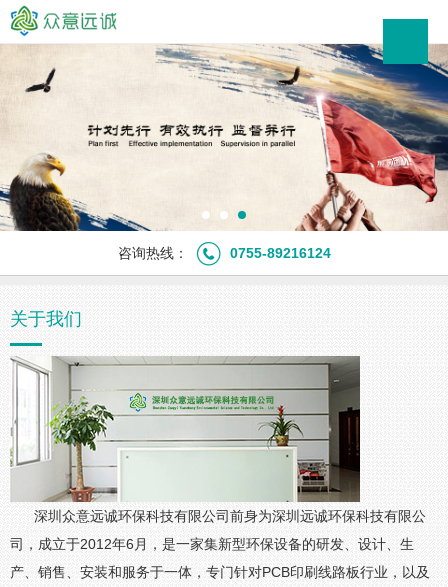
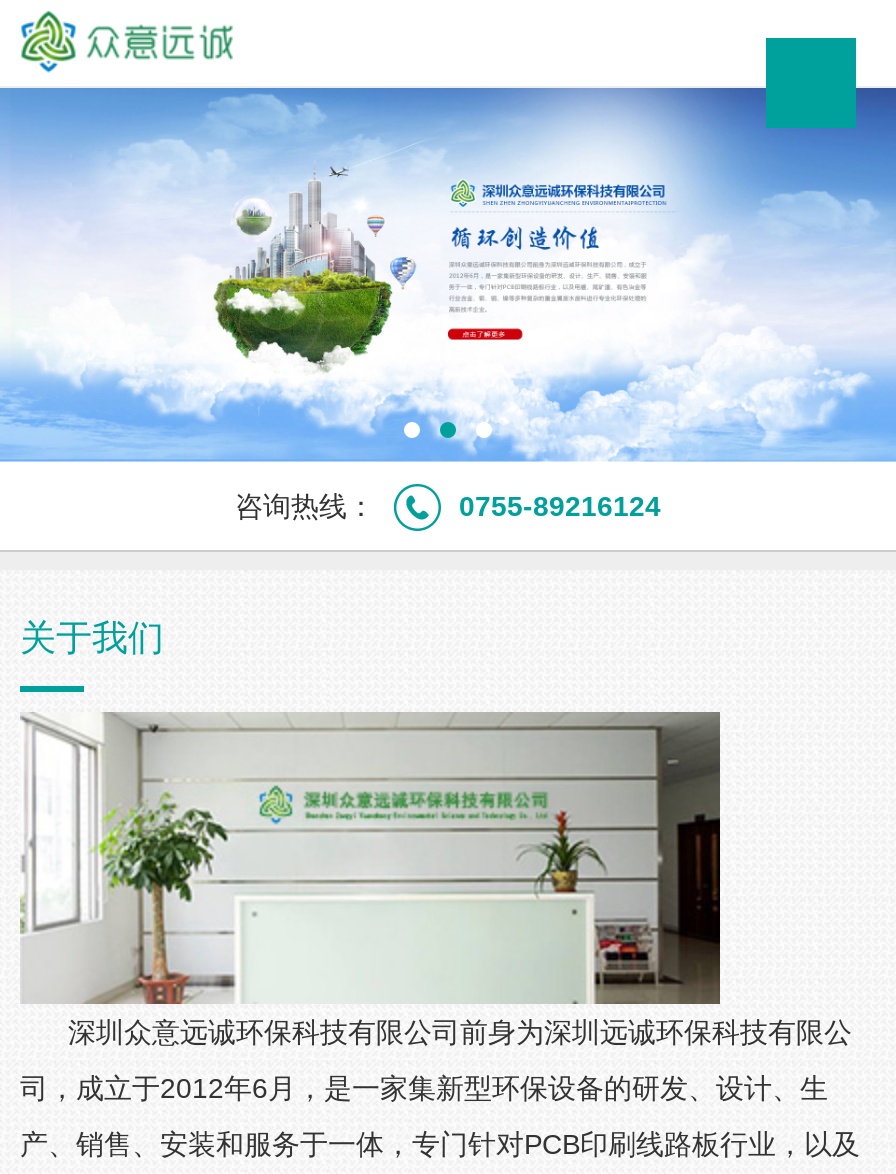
[3,43,445,232] [image] -> [6,86,890,462] [image]

